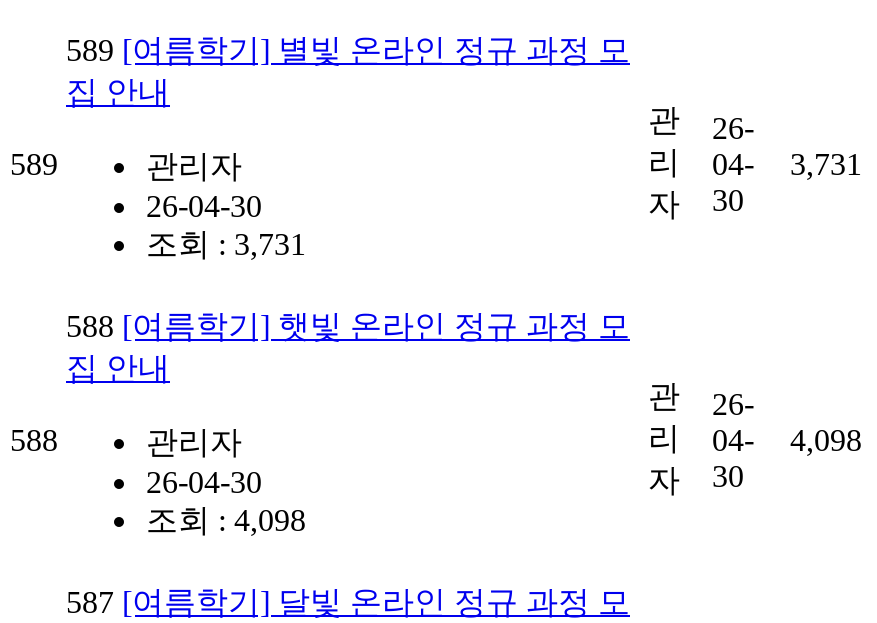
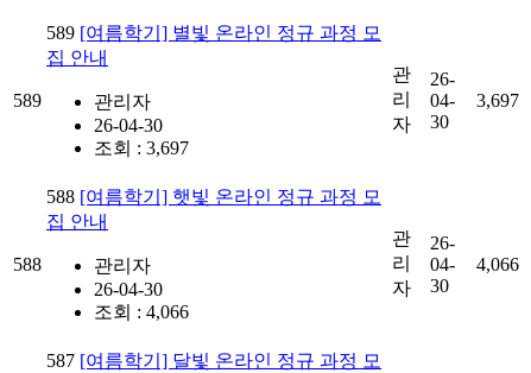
[648,145,862,181] 리 04- 3,731 -> [392,89,519,110] 리 04- 3,697
[146,227,306,261] 조회 : 3,731 -> [94,138,189,158] 조회 : 3,697
[648,421,862,457] 리 04- 4,098 -> [392,253,519,274] 리 04- 4,066
[146,503,306,537] 조회 : 4,098 -> [94,301,189,322] 조회 : 4,066

